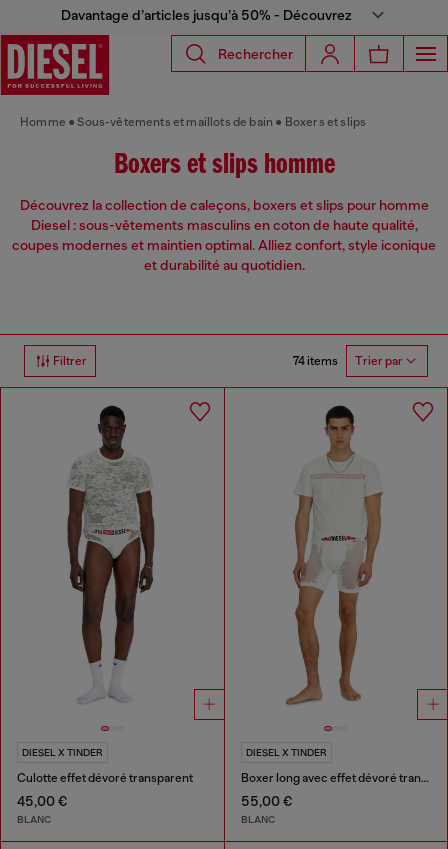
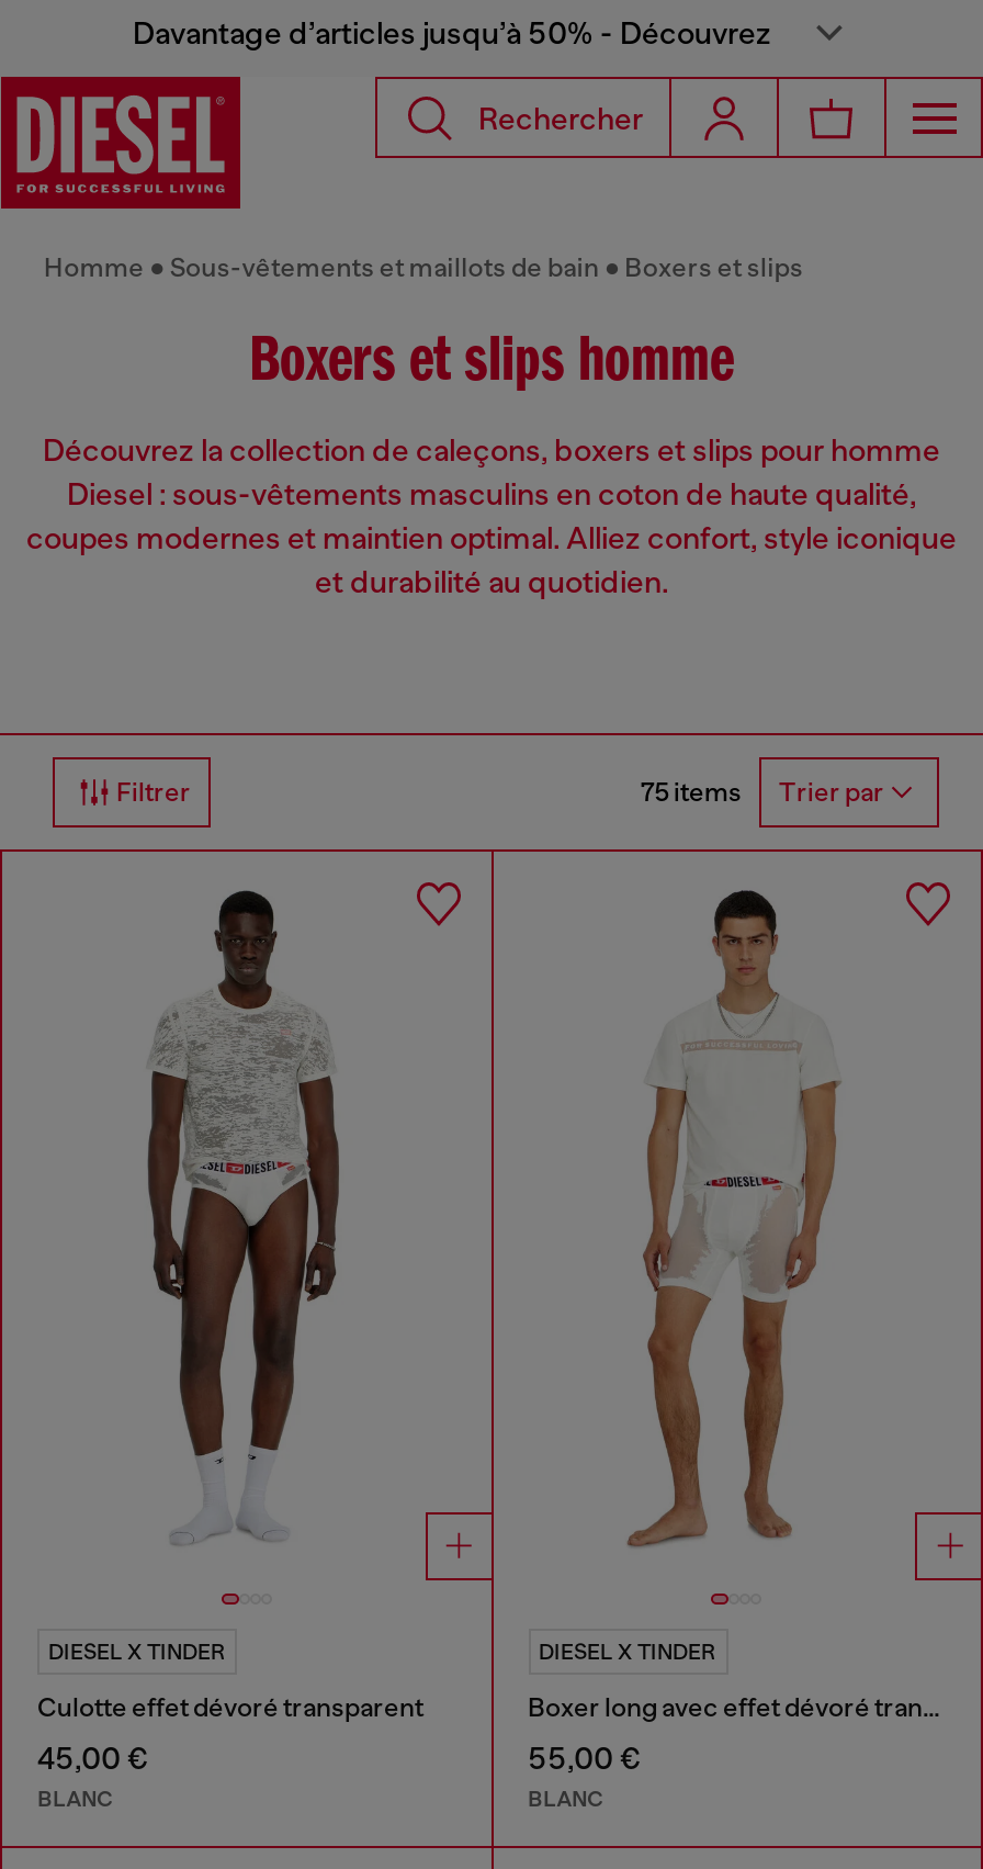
[293,354,403,368] 74 items Trier par -> [641,777,884,809] 75 items Trier par

